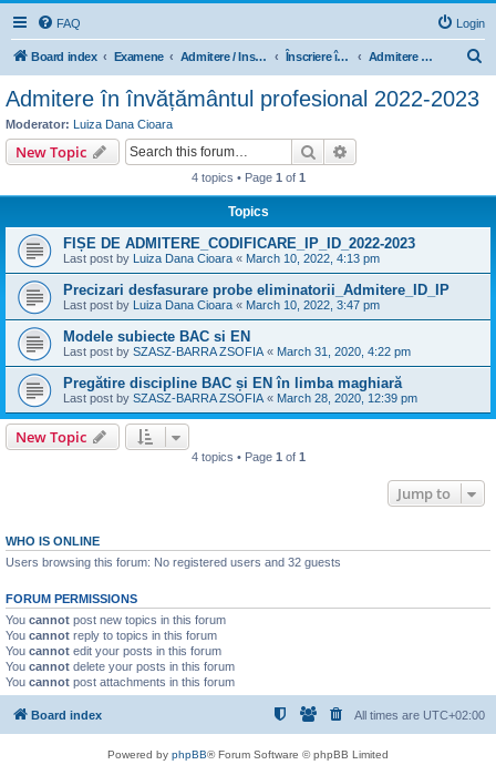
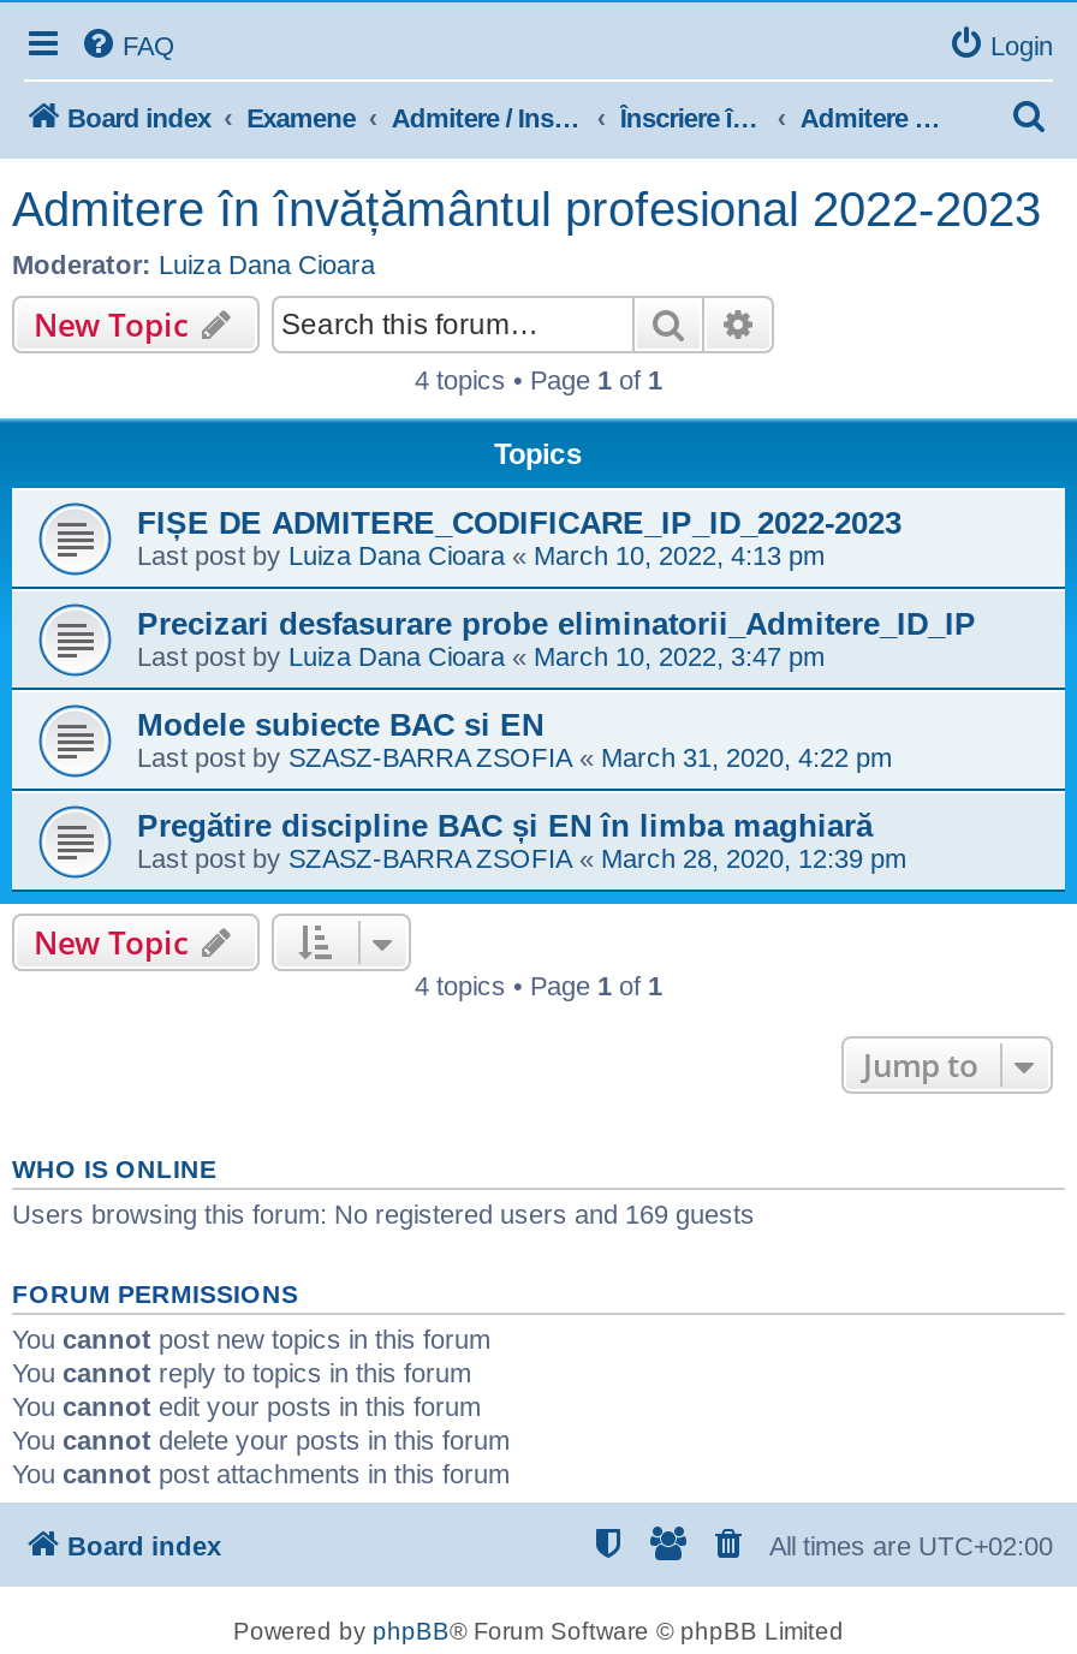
[6,555,341,568] Users browsing this forum: No registered users and 32 guests -> [12,1198,755,1227] Users browsing this forum: No registered users and 169 guests

